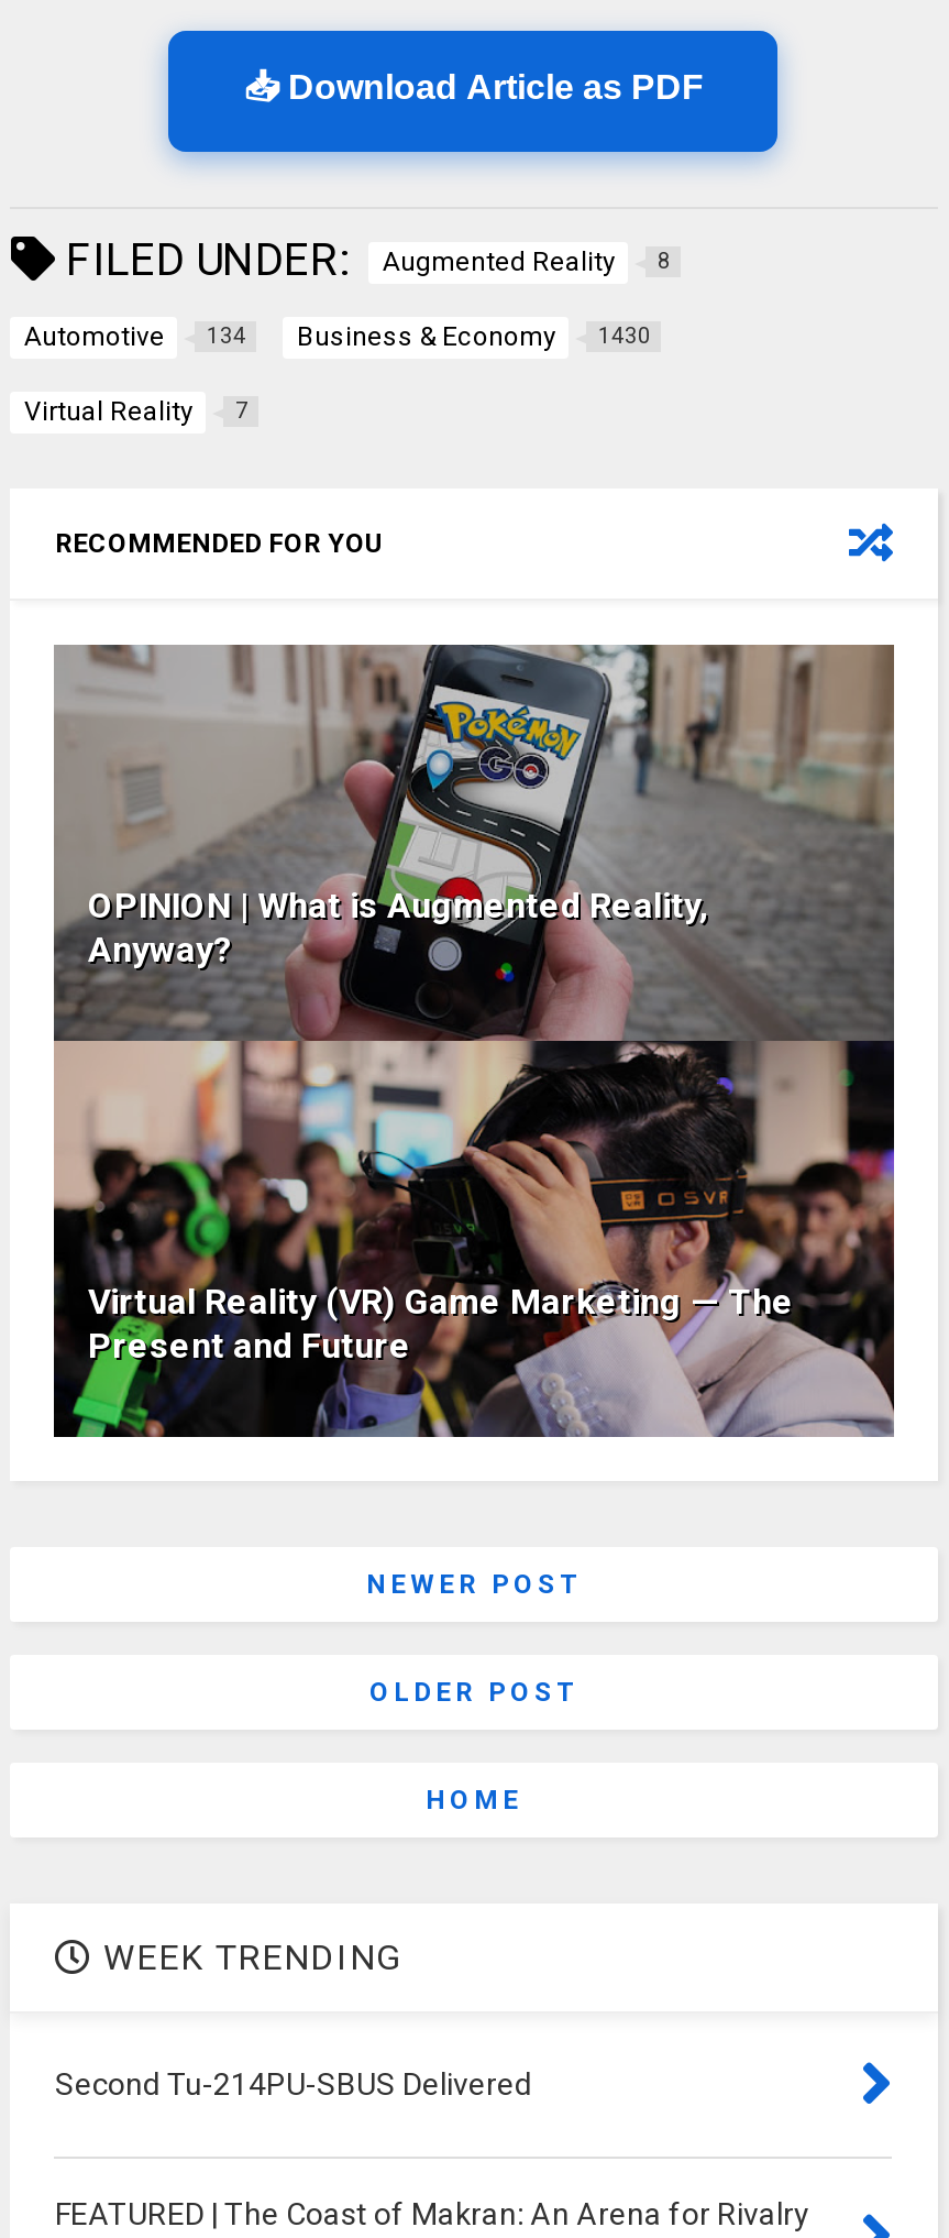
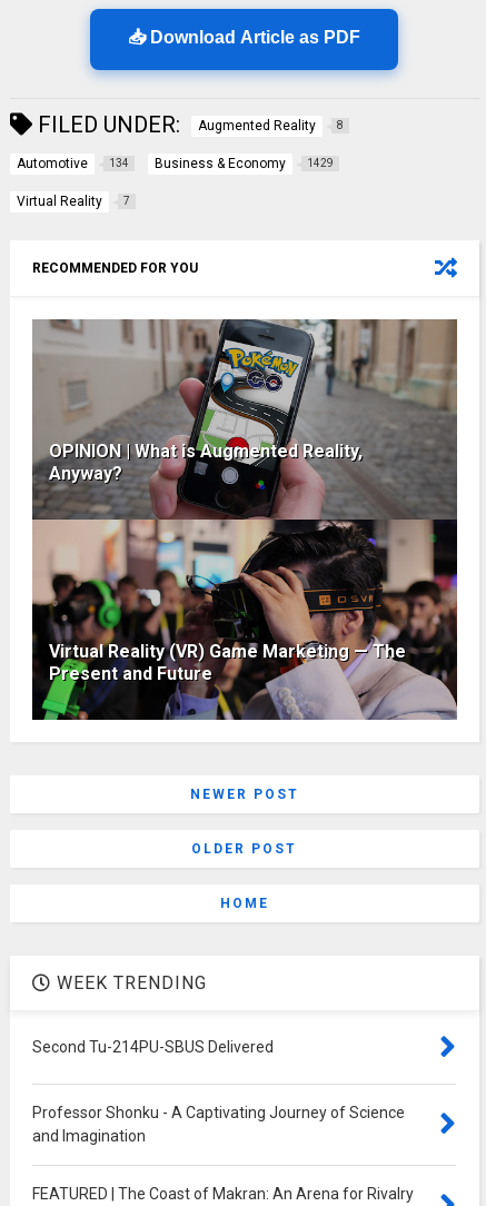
[297,321,651,352] Business & Economy 1430 -> [155,156,334,171] Business & Economy 1429
none -> [33,1104,405,1145] Professor Shonku - A Captivating Journey of Science | and Imagination

